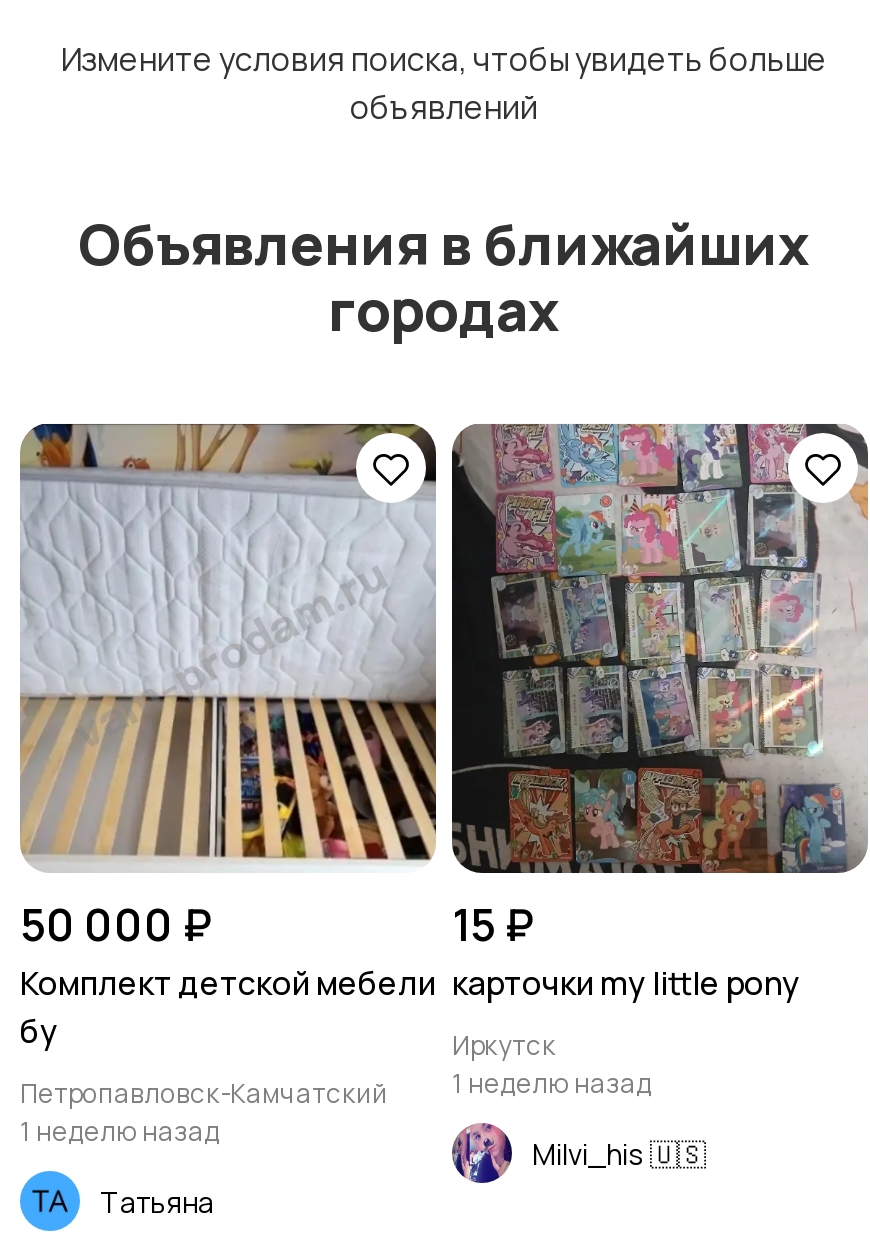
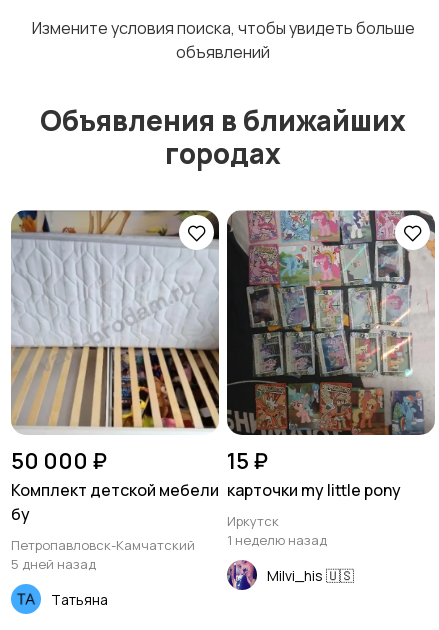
[20,1113,220,1149] 1 неделю назад -> [11,555,96,573] 5 дней назад

